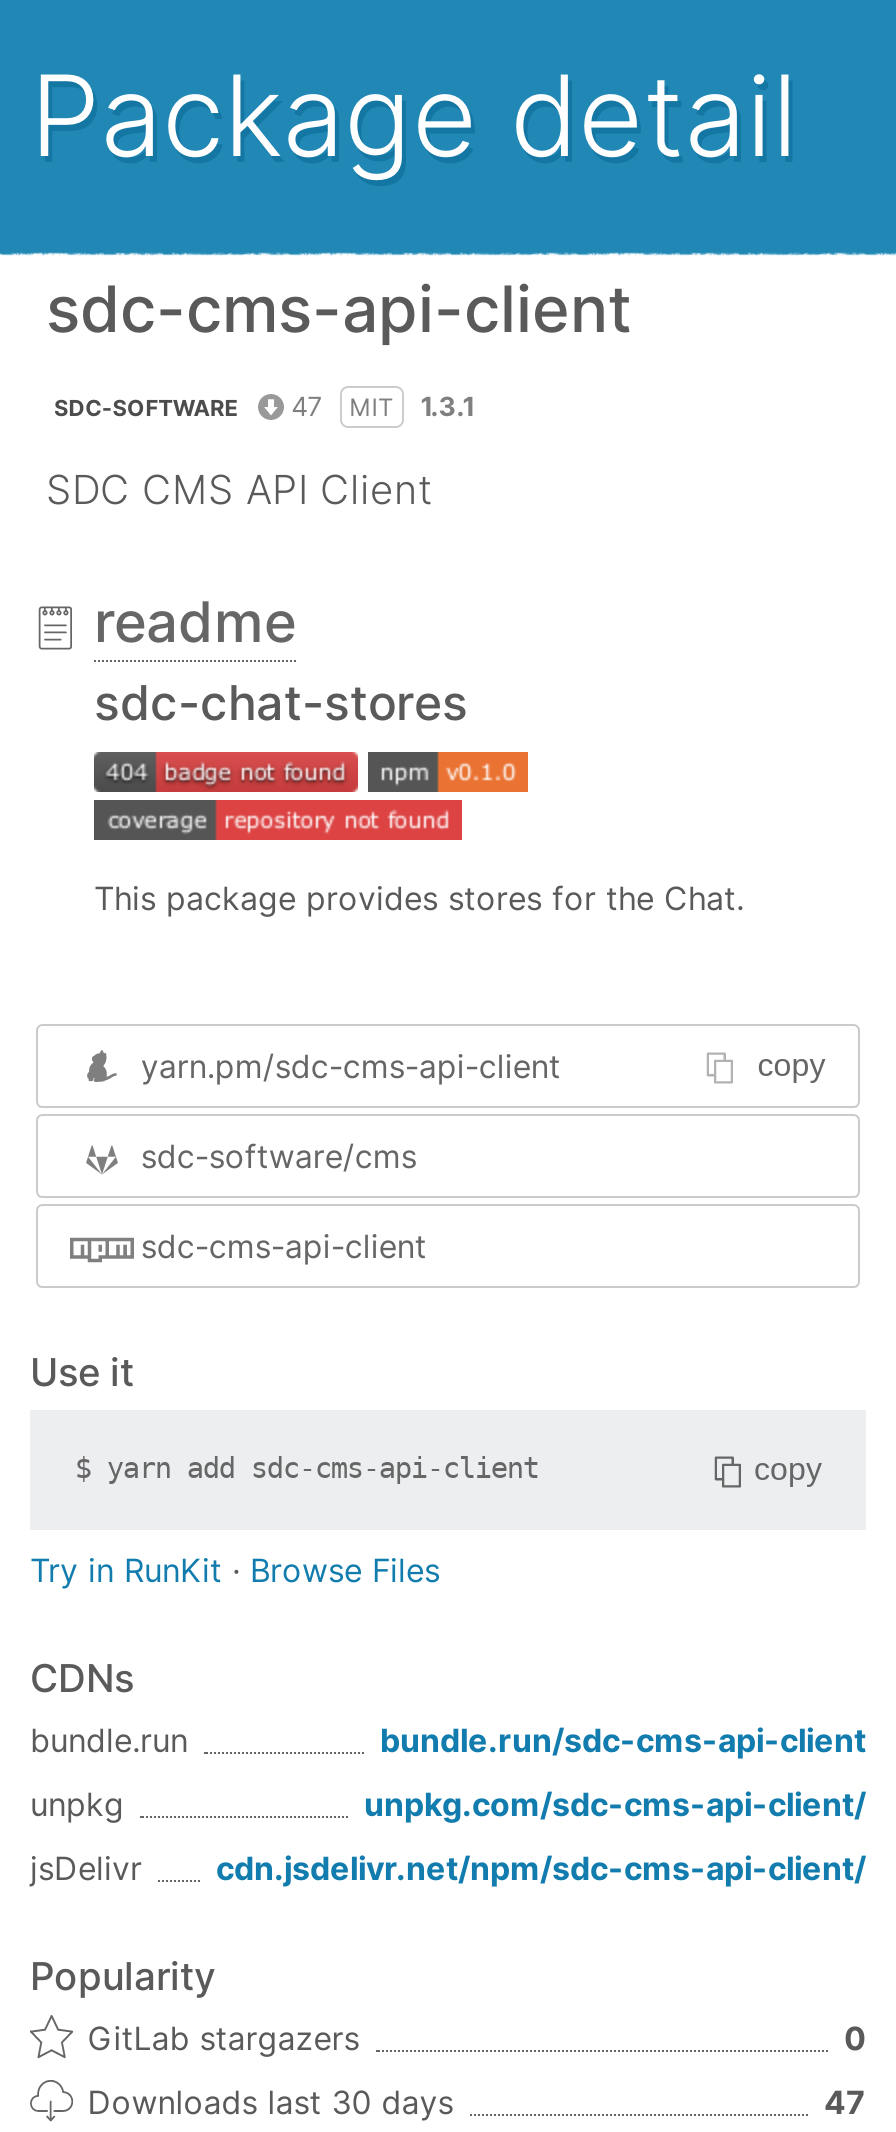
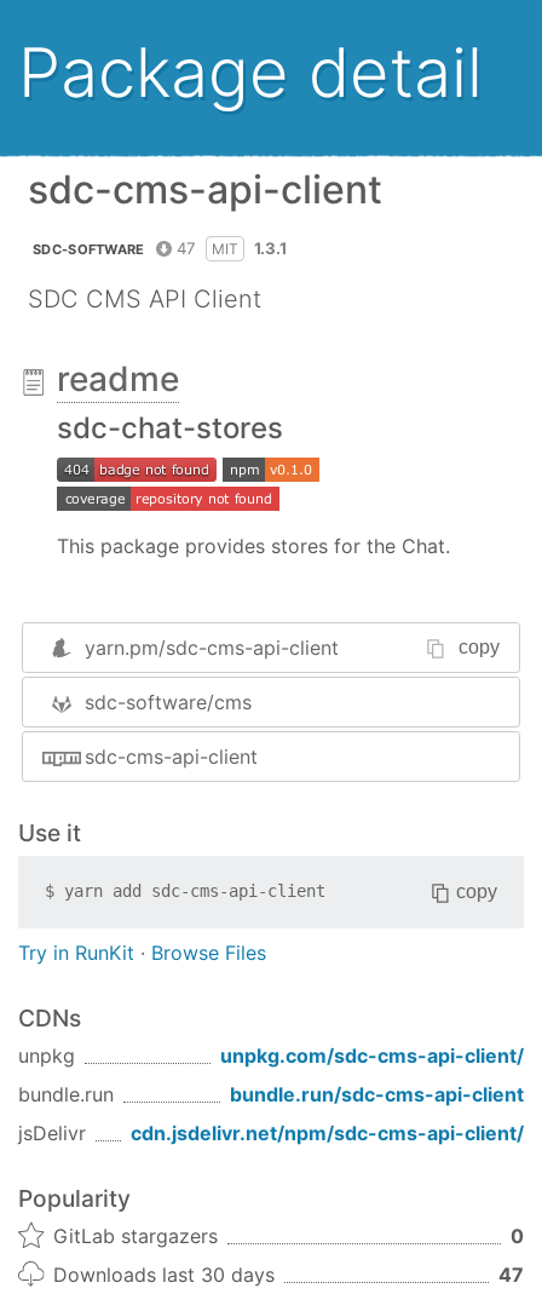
moved [30,1719,866,1759] -> [18,1082,524,1106]: bundle.run | bundle.run/sdc-cms-api-client
moved [30,1783,866,1823] -> [18,1043,524,1067]: unpkg | unpkg.com/sdc-cms-api-client/

